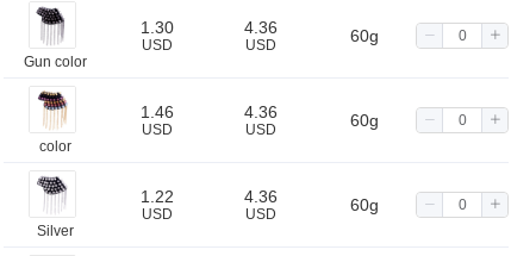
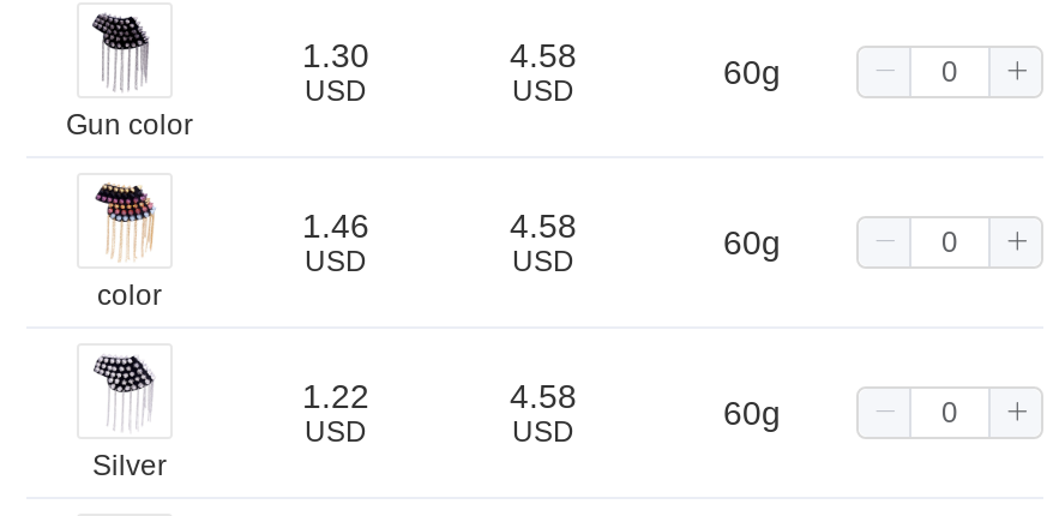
[244,18,277,37] 4.36 -> [510,36,577,74] 4.58
[244,102,277,121] 4.36 -> [510,206,577,245] 4.58
[244,187,277,206] 4.36 -> [510,377,577,415] 4.58

